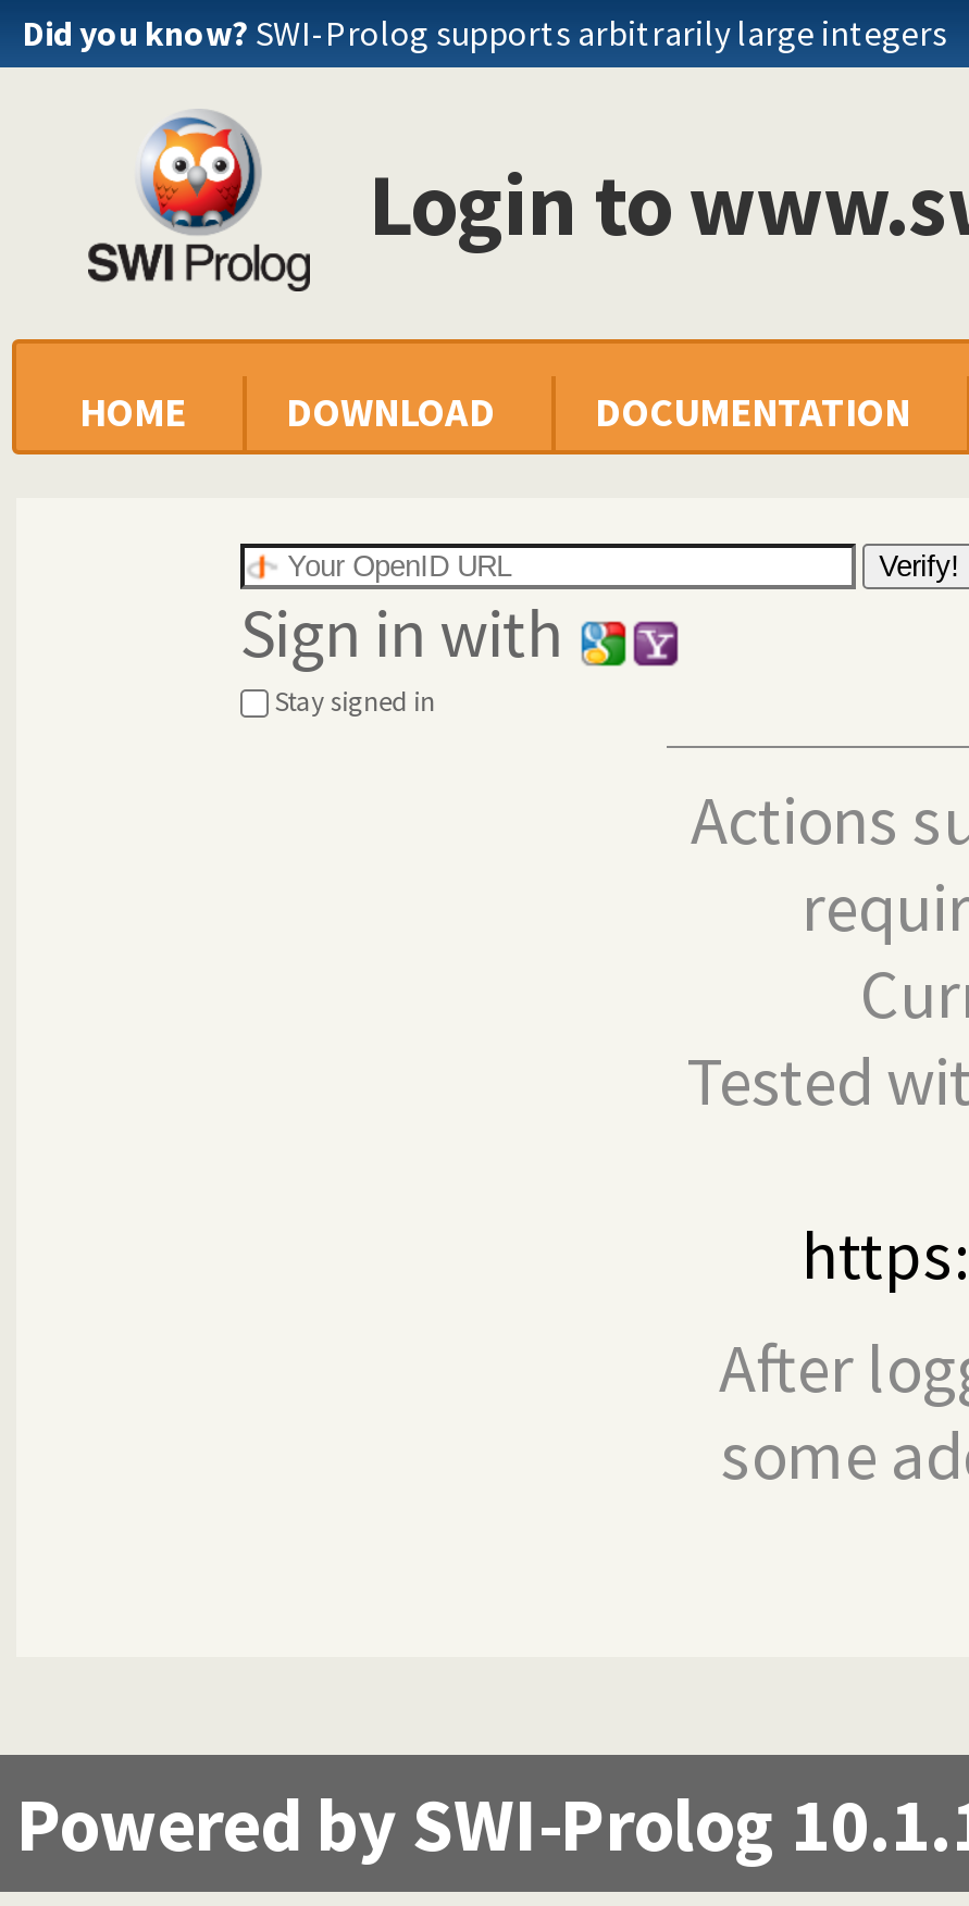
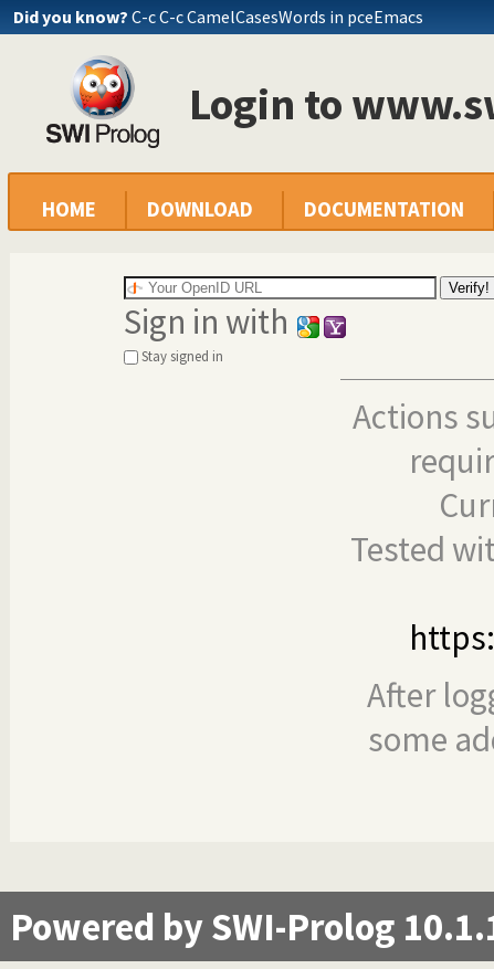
[23,11,947,54] Did you know? SWI-Prolog supports arbitrarily large integers -> [13,6,423,28] Did you know? C-c C-c CamelCasesWords in pceEmacs

